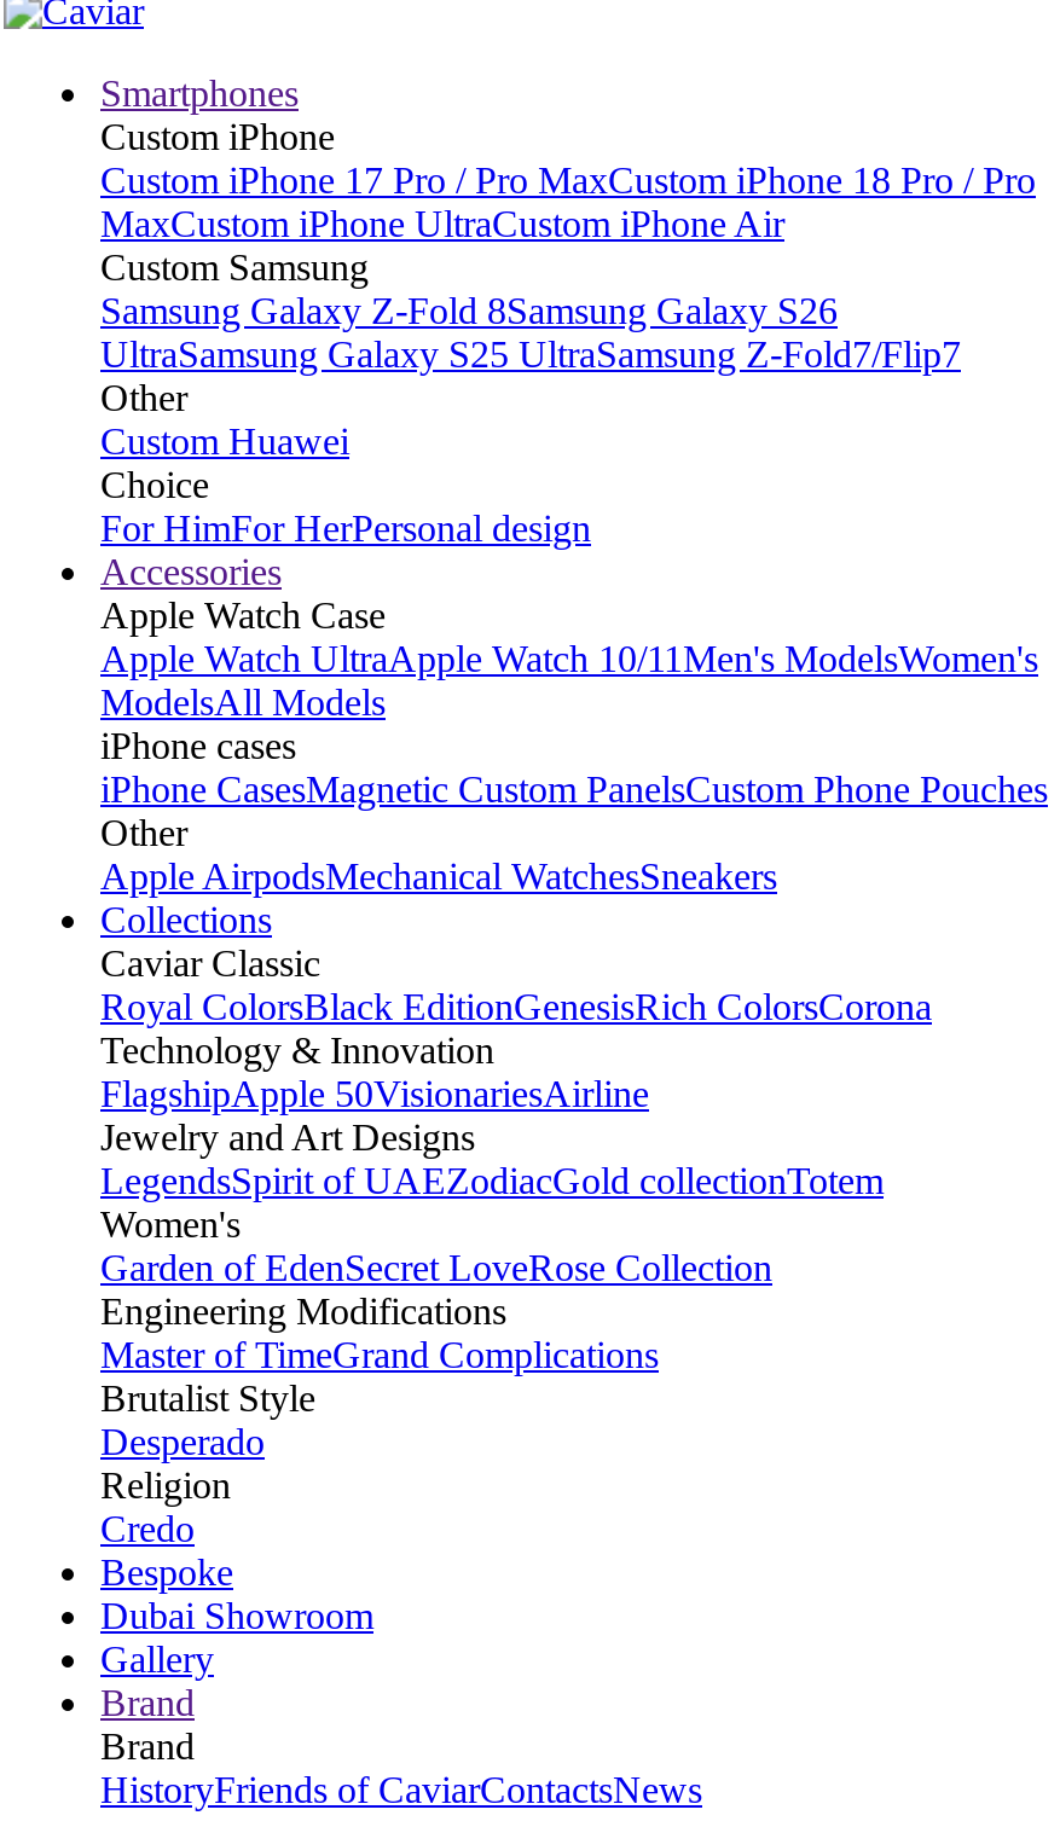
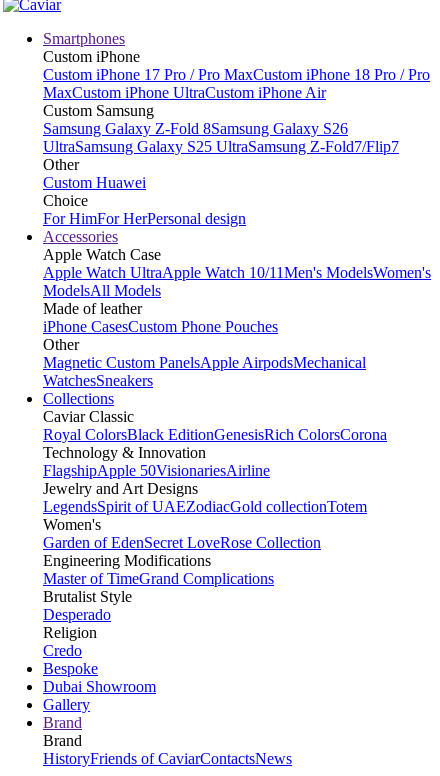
[100,725,1048,810] iPhone cases | iPhone CasesMagnetic Custom PanelsCustom Phone Pouches -> [43,300,278,335] Made of leather | iPhone CasesCustom Phone Pouches
[100,855,777,897] Apple AirpodsMechanical WatchesSneakers -> [43,354,366,389] Magnetic Custom PanelsApple AirpodsMechanical | WatchesSneakers

